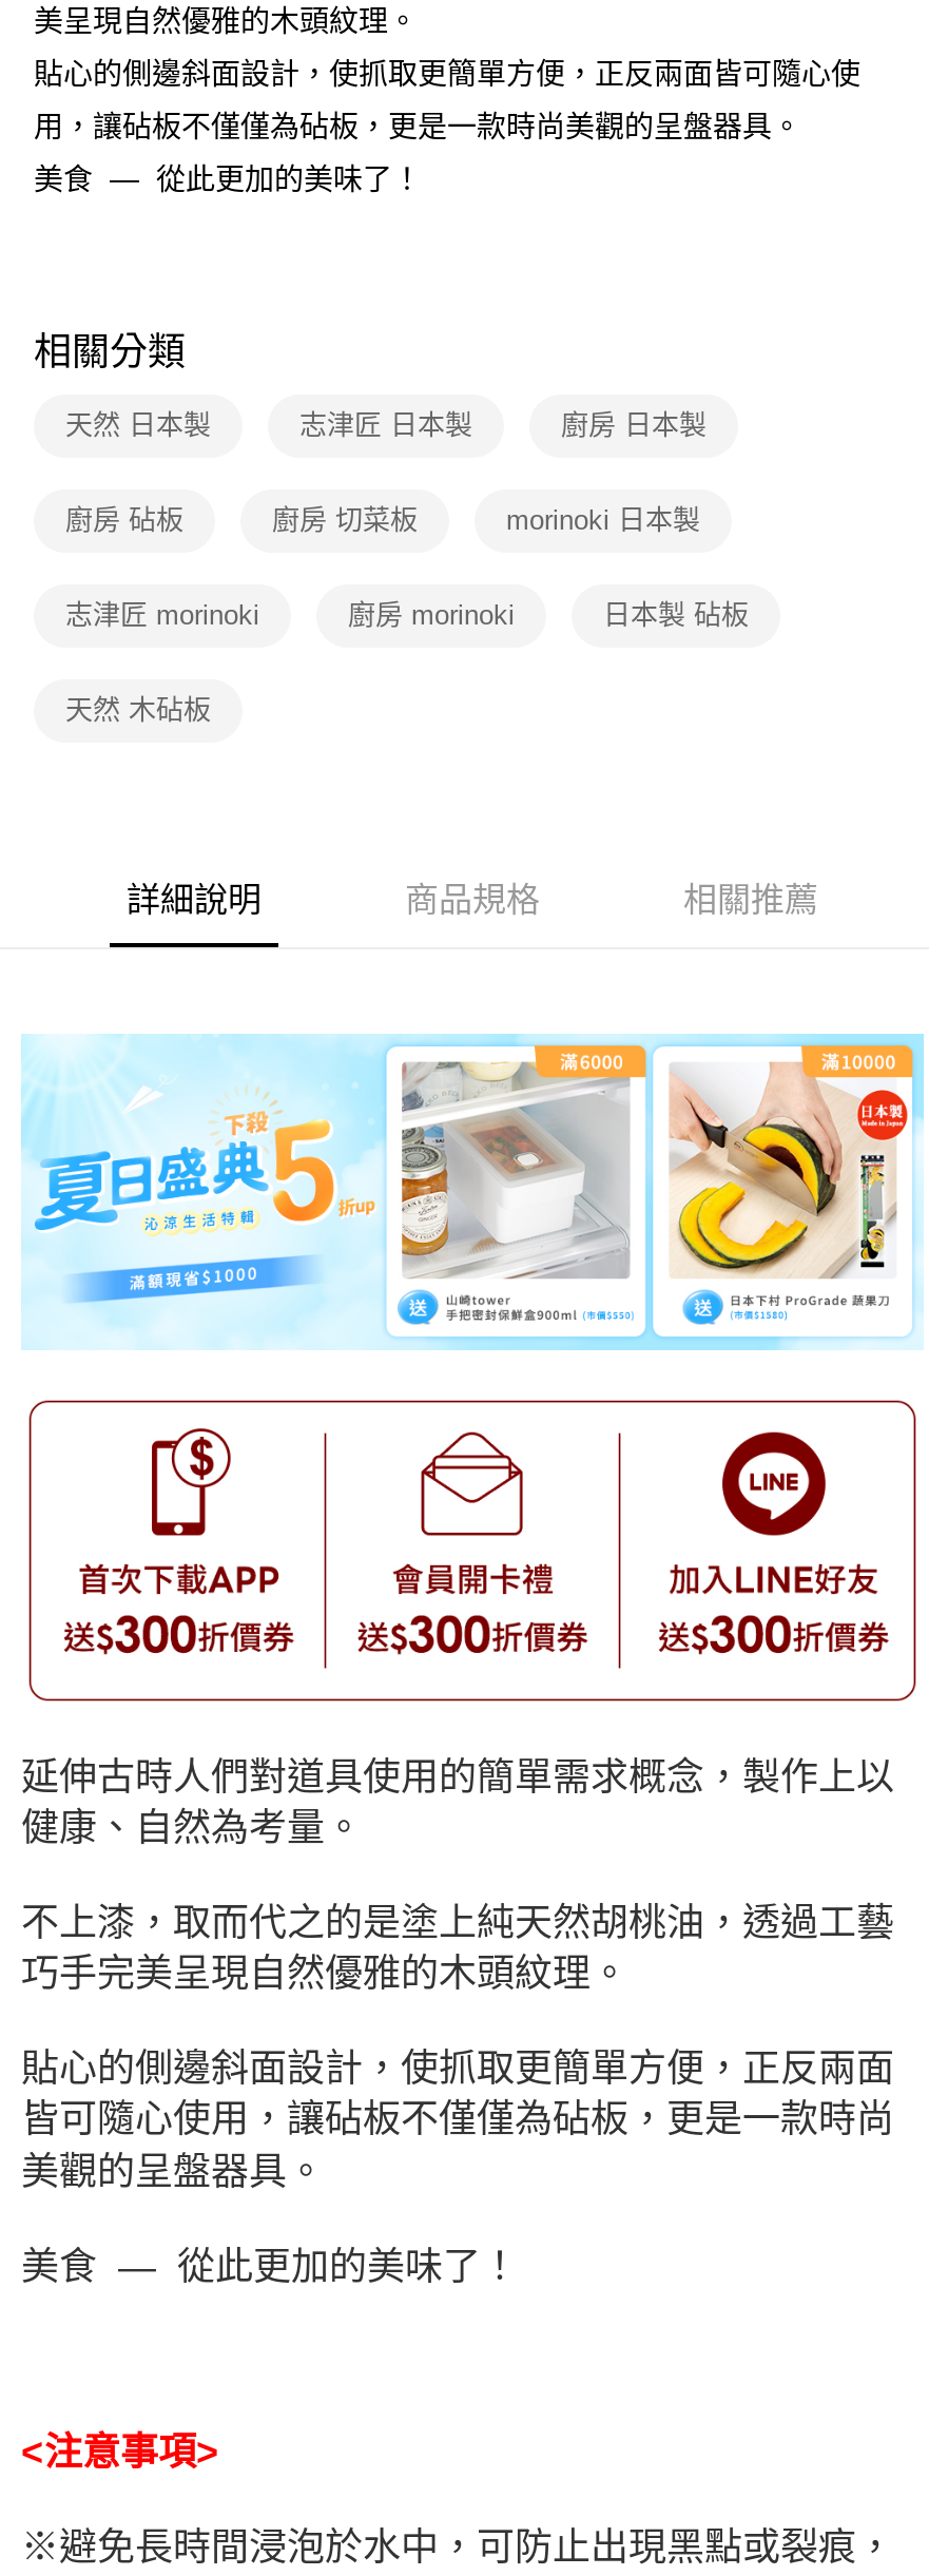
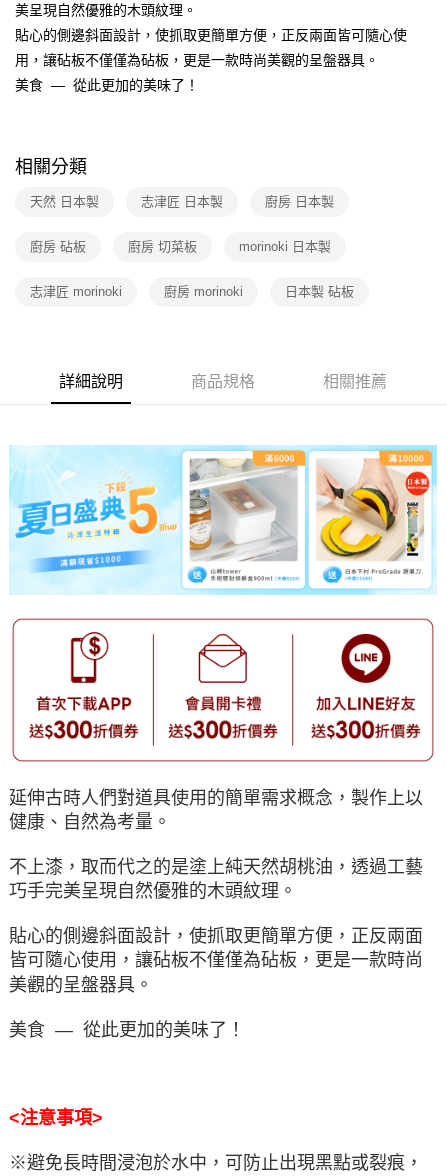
[65,694,211,726] 天然 木砧板 -> none

